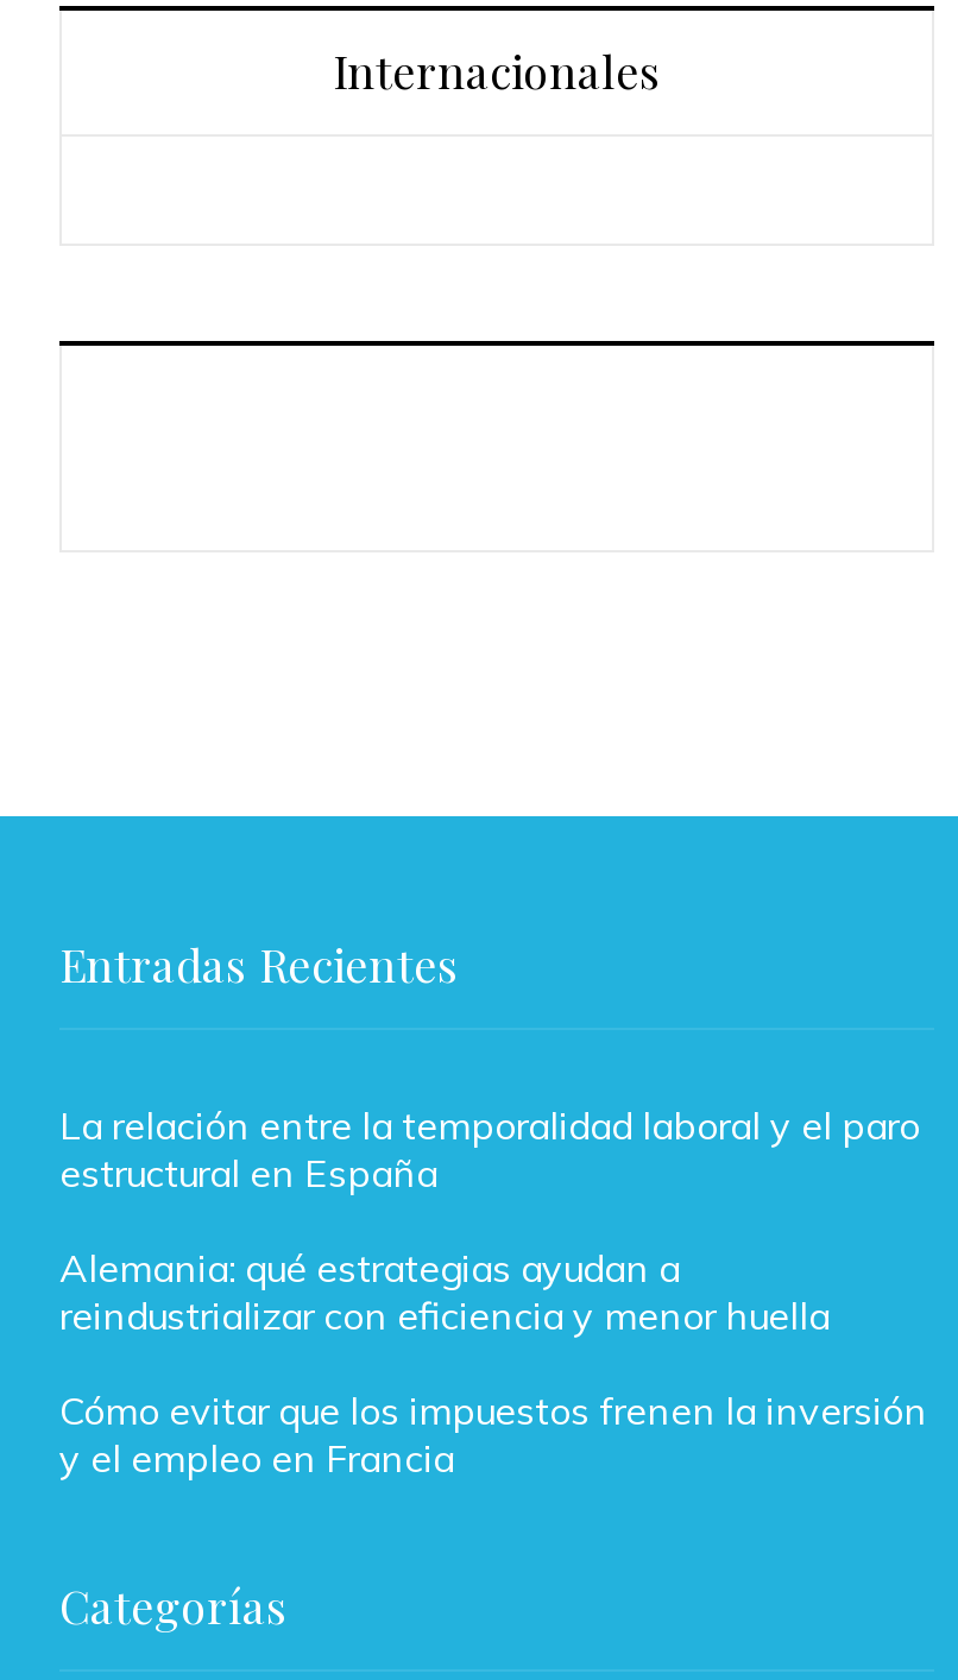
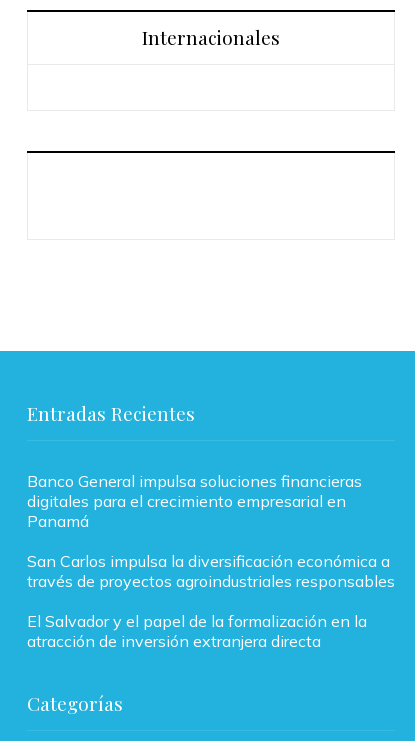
[59,1102,920,1197] La relación entre la temporalidad laboral y el paro | estructural en España -> [27,471,362,531] Banco General impulsa soluciones financieras | digitales para el crecimiento empresarial en | Panamá
[59,1244,830,1339] Alemania: qué estrategias ayudan a | reindustrializar con eficiencia y menor huella -> [27,551,395,591] San Carlos impulsa la diversificación económica a | través de proyectos agroindustriales responsables
[59,1387,927,1482] Cómo evitar que los impuestos frenen la inversión | y el empleo en Francia -> [27,611,367,651] El Salvador y el papel de la formalización en la | atracción de inversión extranjera directa

